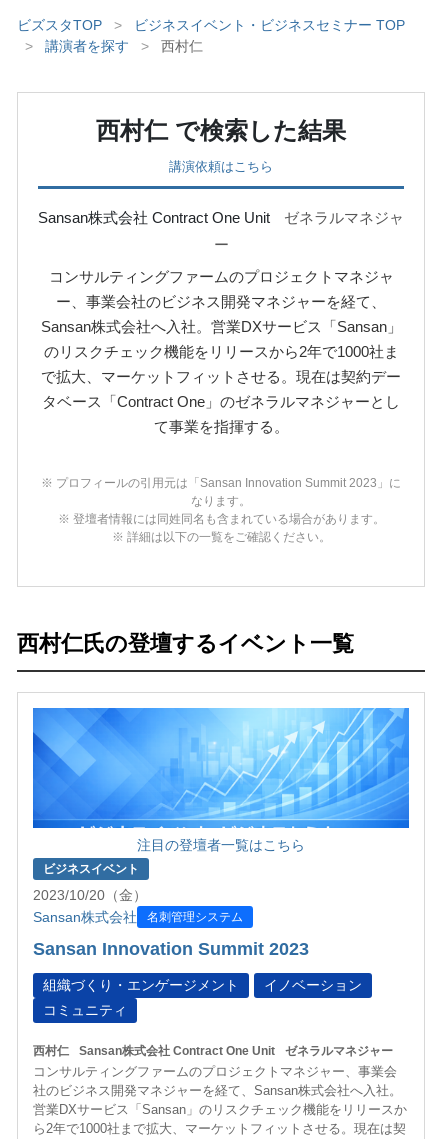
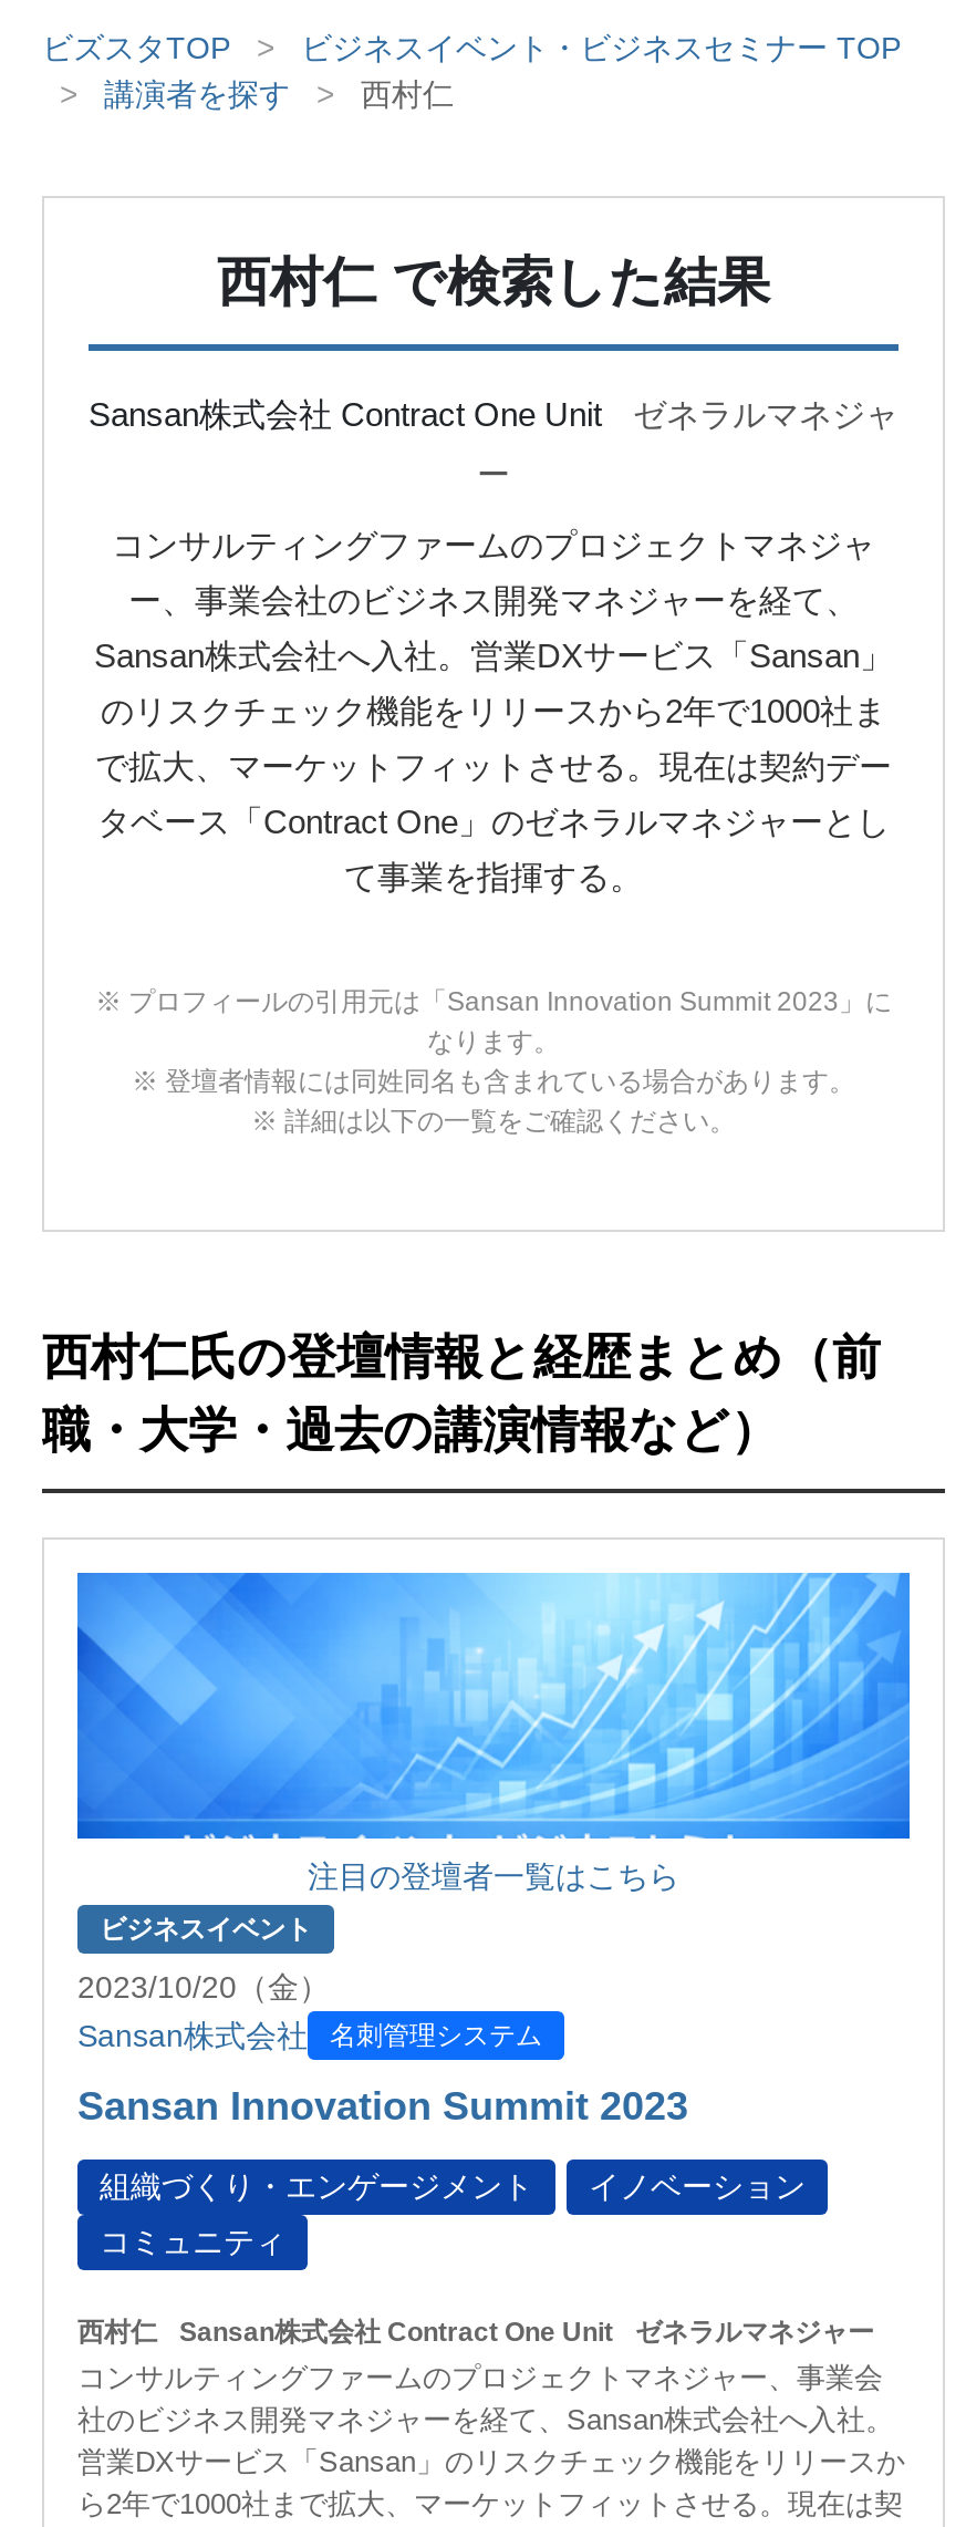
[169,159,273,174] 講演依頼はこちら -> none
moved [38,209,404,544] -> [89,396,899,1138]: Sansan株式会社 Contract One Unit | ゼネラルマネジャ | コンサルティングファームのプロジェクトマネジャ | ... | ※ 登壇者情報には同姓同名も含まれている場合があります。 | ※ 詳細は以下の一覧をご確認ください。
[17,631,354,656] 西村仁氏の登壇するイベント一覧 -> [42,1330,881,1459] 西村仁氏の登壇情報と経歴まとめ（前 | 職・大学・過去の講演情報など）

